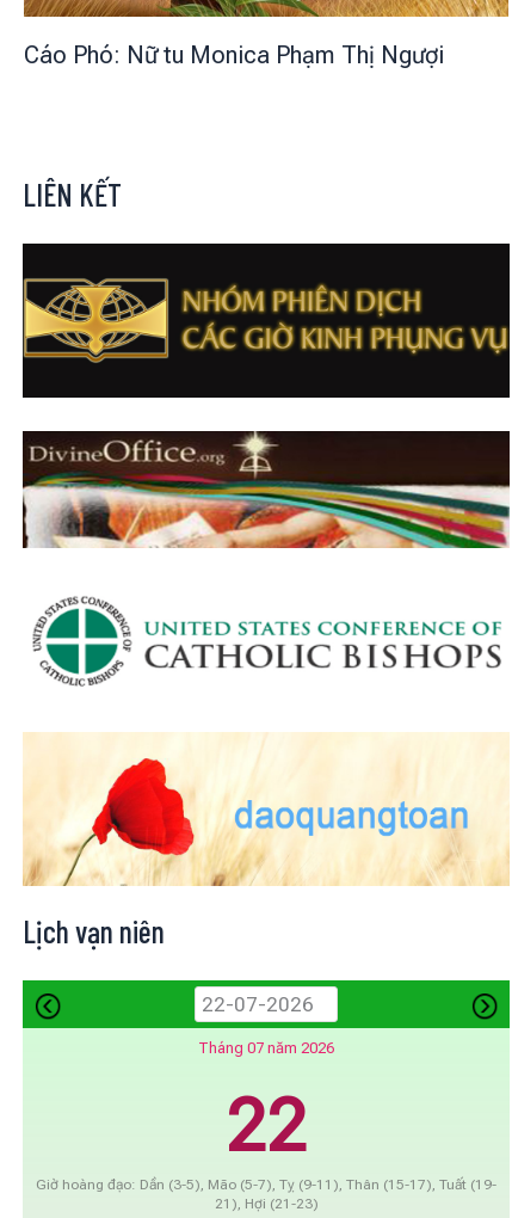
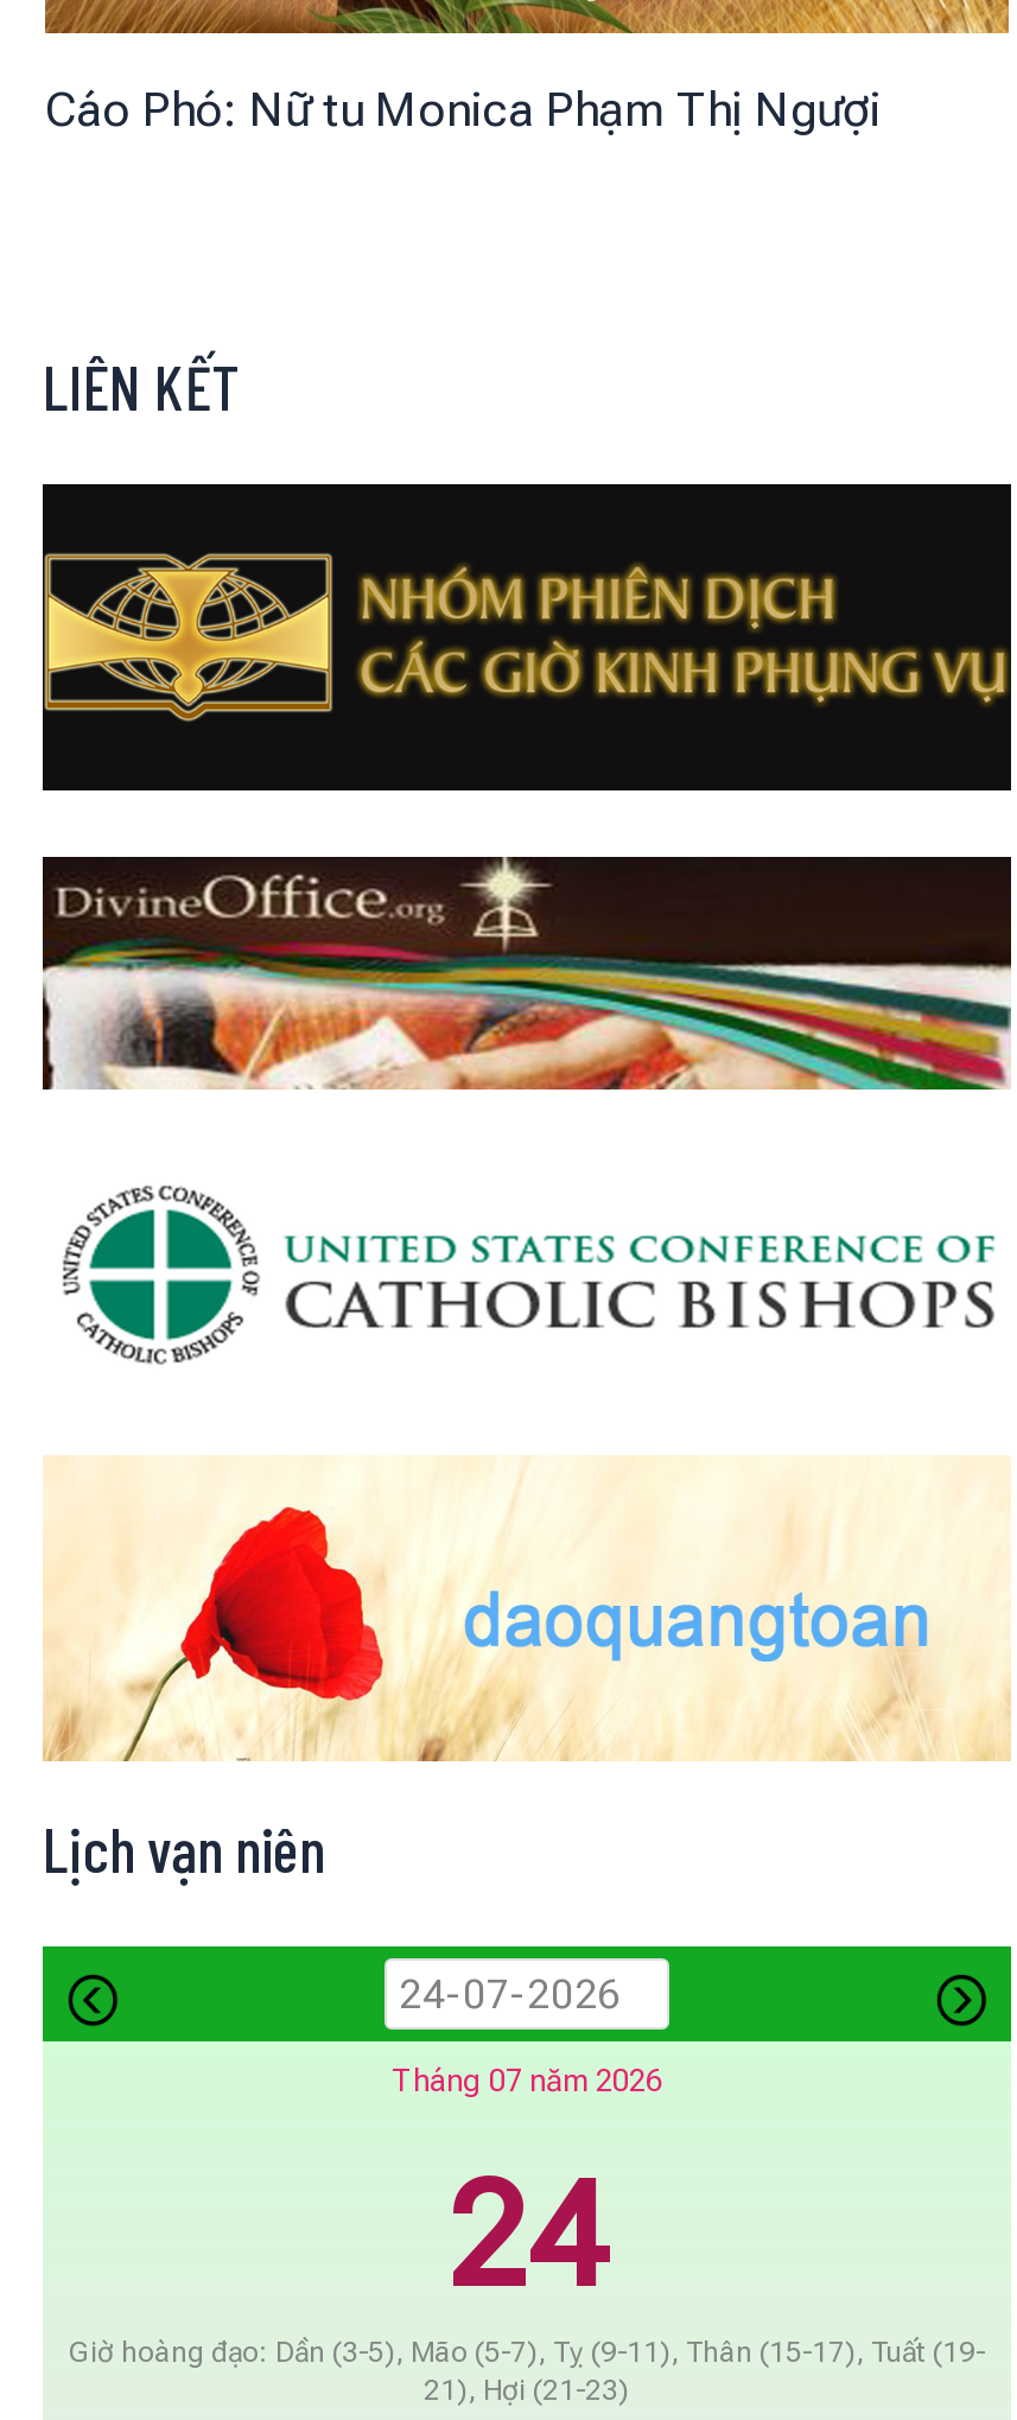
[226,1084,307,1168] 22 -> [446,2154,608,2323] 24

